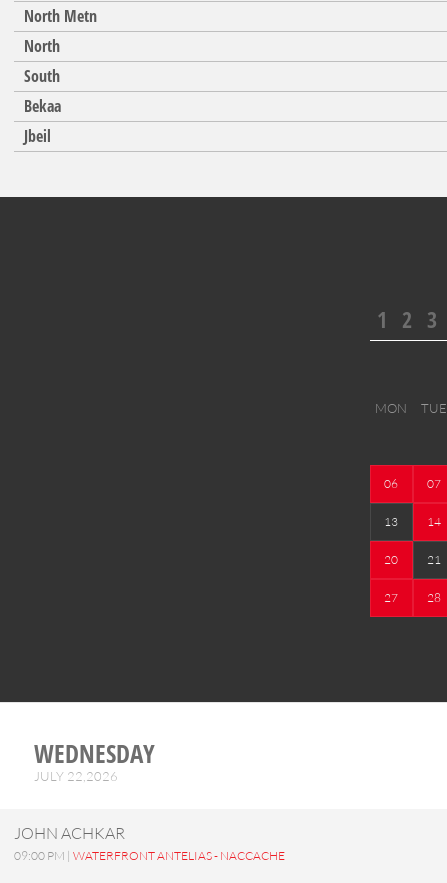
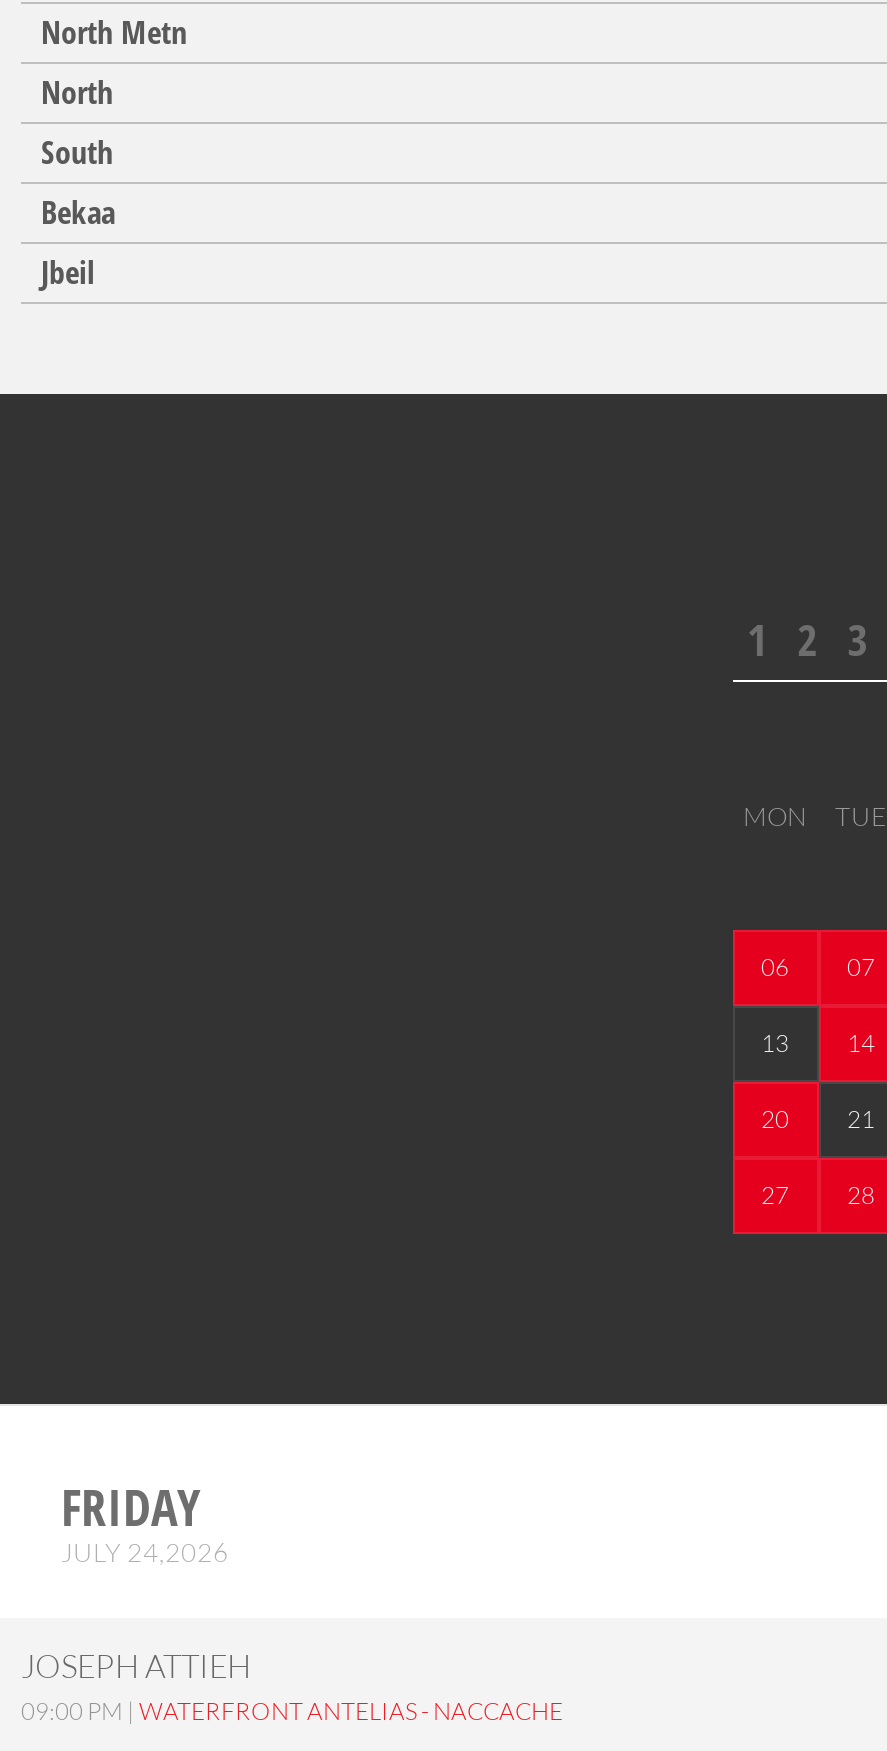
[34,736,155,784] WEDNESDAY | JULY 22,2026 -> [61,1472,229,1568] FRIDAY | JULY 24,2026
[14,823,125,843] JOHN ACHKAR -> [21,1646,251,1686] JOSEPH ATTIEH

